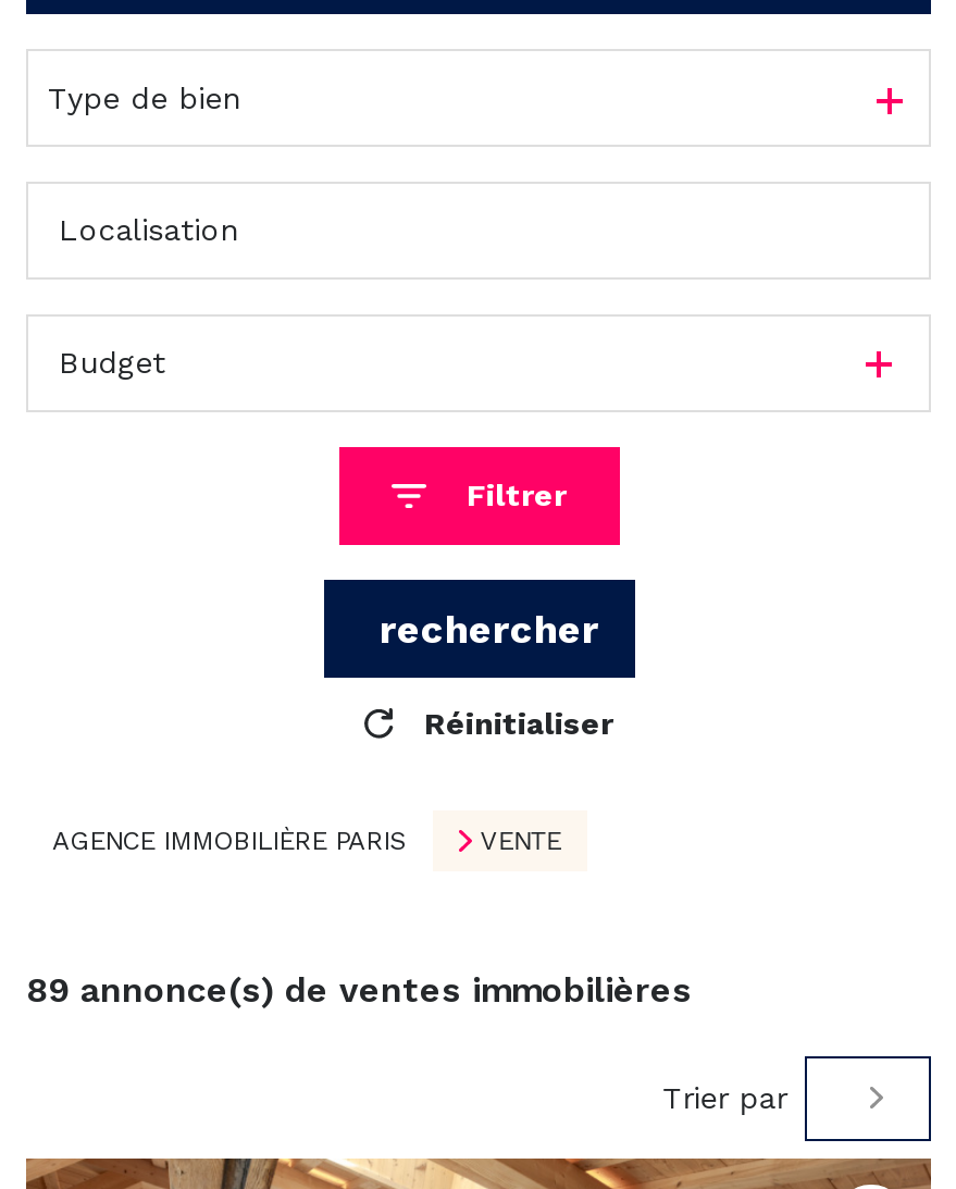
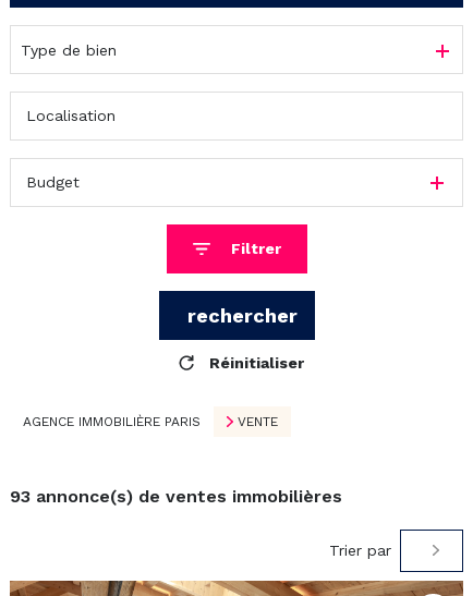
[26,969,692,1010] 89 annonce(s) de ventes immobilières -> [10,486,342,506] 93 annonce(s) de ventes immobilières

